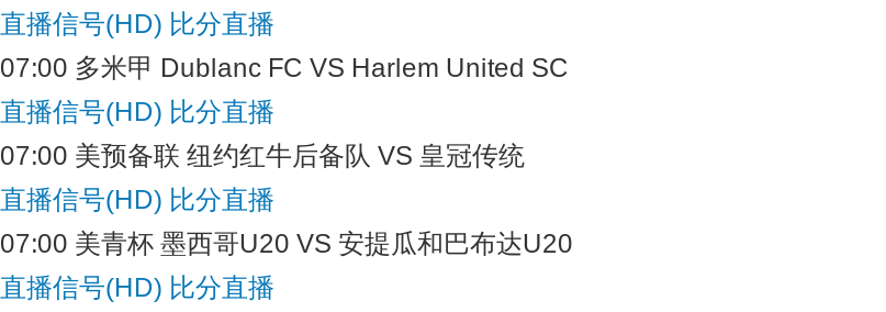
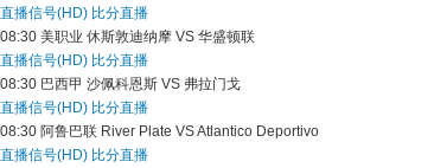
[0,53,569,83] 07:00 多米甲Dublanc FC VS Harlem United SC -> [0,28,255,45] 08:30 美职业休斯敦迪纳摩 VS 华盛顿联
[0,141,525,171] 07:00 美预备联纽约红牛后备队 VS 皇冠传统 -> [0,76,241,92] 08:30 巴西甲沙佩科恩斯 VS 弗拉门戈
[0,229,573,259] 07:00 美青杯墨西哥U20 VS 安提瓜和巴布达U20 -> [0,123,319,140] 08:30 阿鲁巴联River Plate VS Atlantico Deportivo

